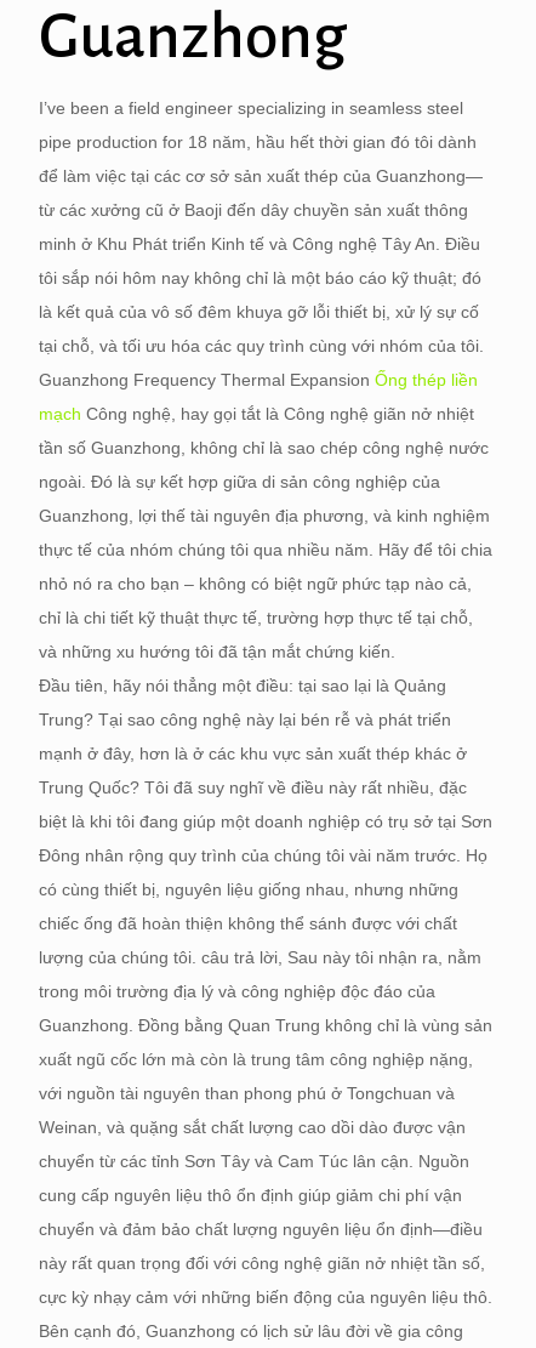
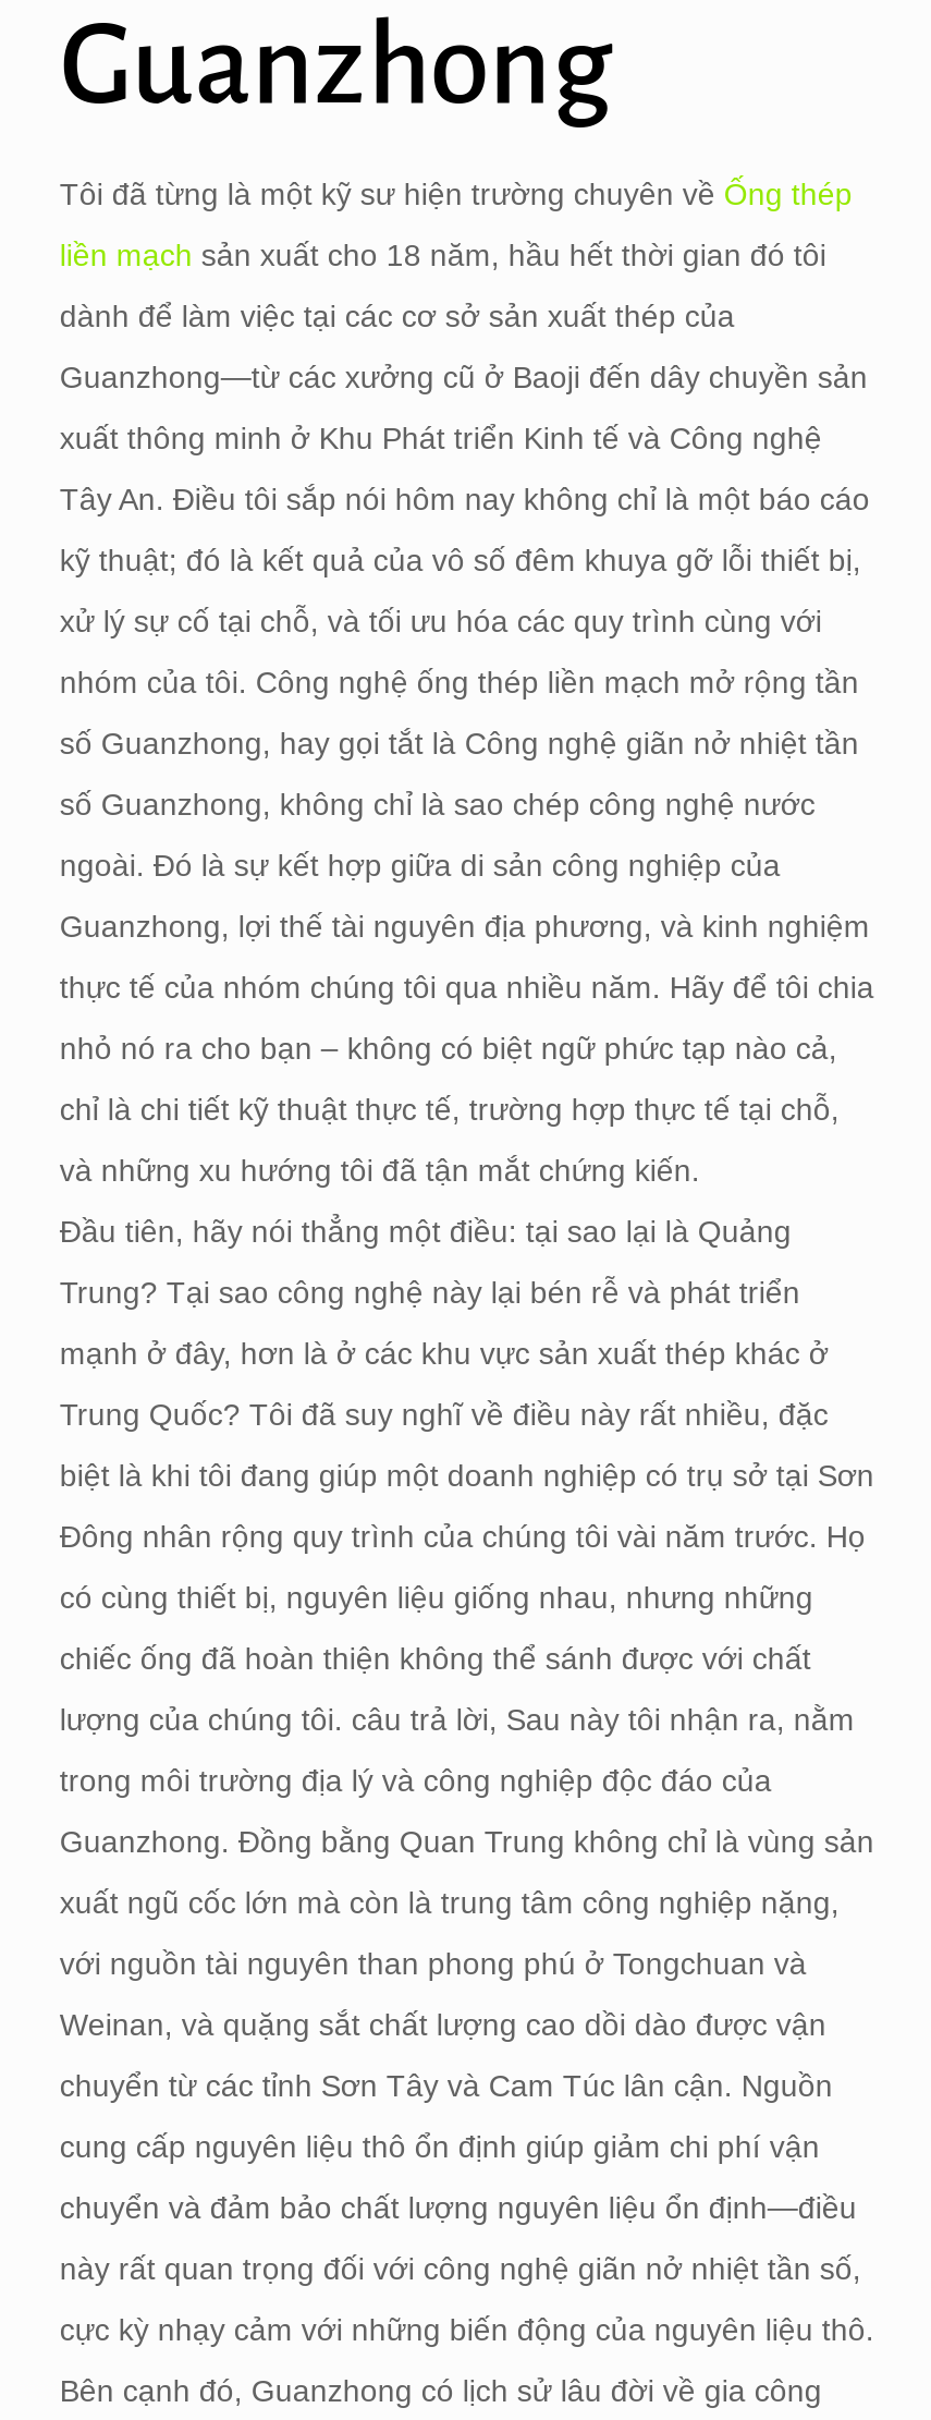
[39,98,463,117] I’ve been a field engineer specializing in seamless steel -> [59,176,852,211] Tôi đã từng là một kỹ sư hiện trường chuyên về Ống thép
[39,132,476,151] pipe production for 18 năm, hầu hết thời gian đó tôi dành -> [59,237,826,272] liền mạch sản xuất cho 18 năm, hầu hết thời gian đó tôi
[39,166,482,185] để làm việc tại các cơ sở sản xuất thép của Guanzhong— -> [59,298,735,333] dành để làm việc tại các cơ sở sản xuất thép của
[39,200,468,219] từ các xưởng cũ ở Baoji đến dây chuyền sản xuất thông -> [59,359,867,394] Guanzhong—từ các xưởng cũ ở Baoji đến dây chuyền sản
[39,234,480,253] minh ở Khu Phát triển Kinh tế và Công nghệ Tây An. Điều -> [59,420,822,455] xuất thông minh ở Khu Phát triển Kinh tế và Công nghệ
[39,268,481,287] tôi sắp nói hôm nay không chỉ là một báo cáo kỹ thuật; đó -> [59,481,870,516] Tây An. Điều tôi sắp nói hôm nay không chỉ là một báo cáo
[39,302,479,321] là kết quả của vô số đêm khuya gỡ lỗi thiết bị, xử lý sự cố -> [59,542,861,577] kỹ thuật; đó là kết quả của vô số đêm khuya gỡ lỗi thiết bị,
[39,336,484,355] tại chỗ, và tối ưu hóa các quy trình cùng với nhóm của tôi. -> [59,603,822,638] xử lý sự cố tại chỗ, và tối ưu hóa các quy trình cùng với
[39,370,478,389] Guanzhong Frequency Thermal Expansion Ống thép liền -> [59,664,859,699] nhóm của tôi. Công nghệ ống thép liền mạch mở rộng tần
[39,404,474,423] mạch Công nghệ, hay gọi tắt là Công nghệ giãn nở nhiệt -> [59,725,859,760] số Guanzhong, hay gọi tắt là Công nghệ giãn nở nhiệt tần
[39,438,488,457] tần số Guanzhong, không chỉ là sao chép công nghệ nước -> [59,786,815,821] số Guanzhong, không chỉ là sao chép công nghệ nước

